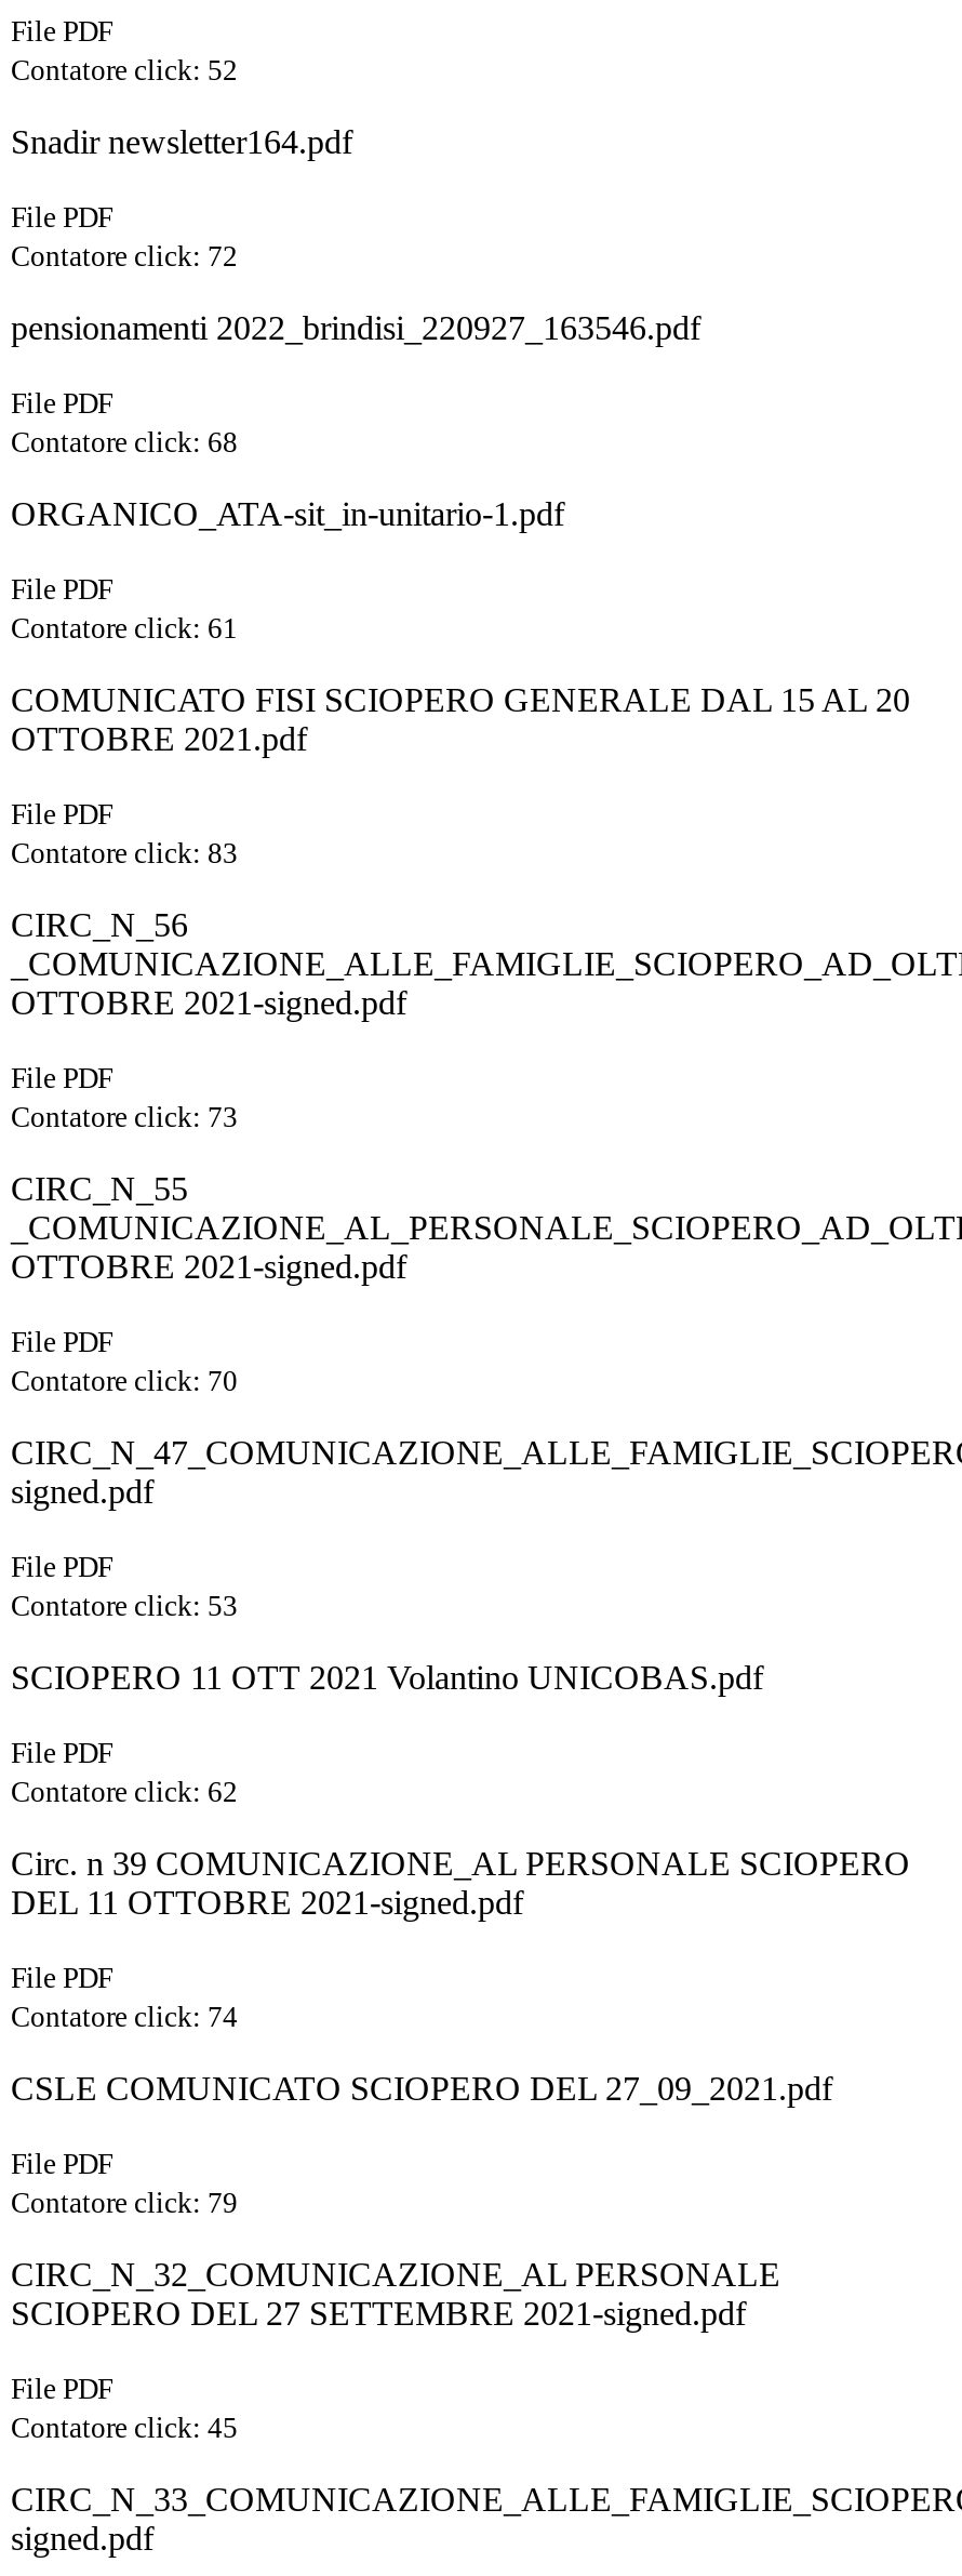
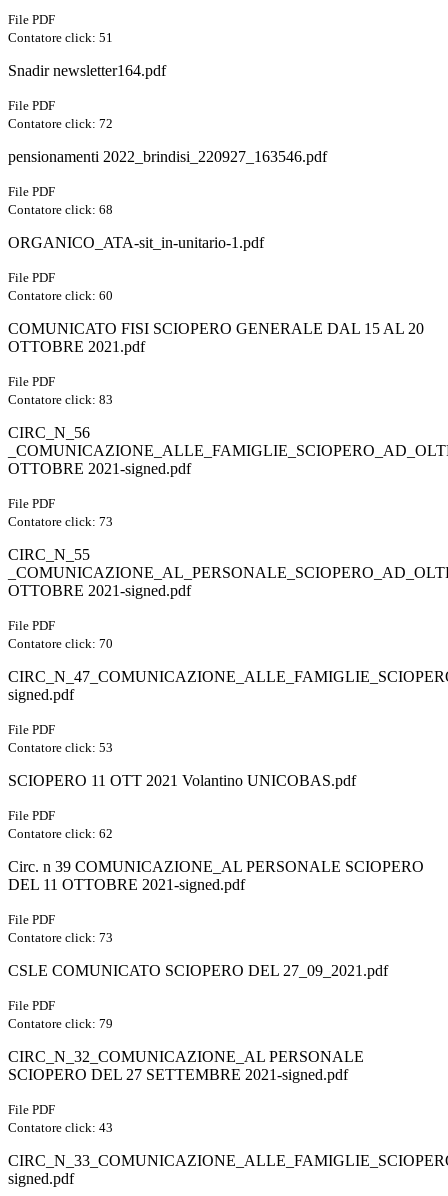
[11,54,238,87] Contatore click: 52 -> [8,30,113,45] Contatore click: 51
[11,612,238,645] Contatore click: 61 -> [8,288,113,303] Contatore click: 60
[11,2001,238,2033] Contatore click: 74 -> [8,930,113,945] Contatore click: 73
[11,2412,238,2444] Contatore click: 45 -> [8,1120,113,1135] Contatore click: 43

